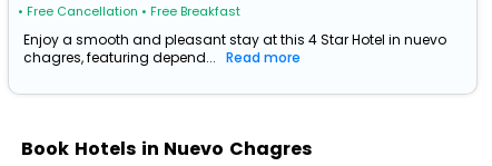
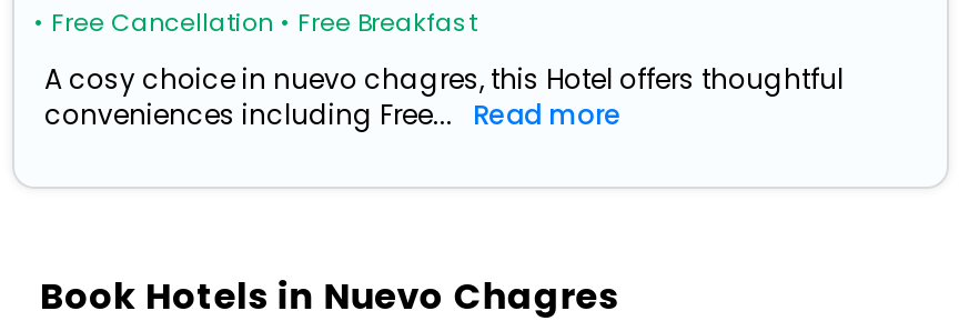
[24,31,447,67] Enjoy a smooth and pleasant stay at this 4 Star Hotel in nuevo | chagres, featuring depend... Read more -> [44,61,843,134] A cosy choice in nuevo chagres, this Hotel offers thoughtful | conveniences including Free... Read more

